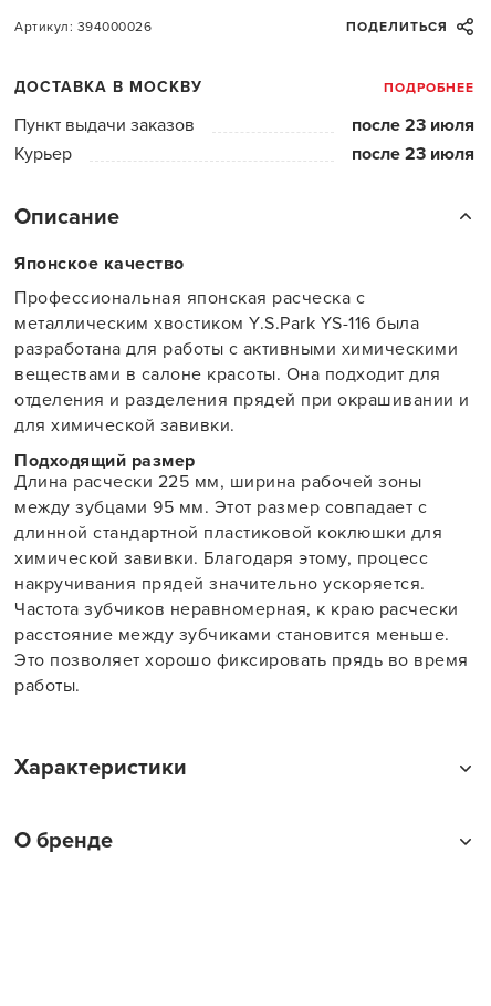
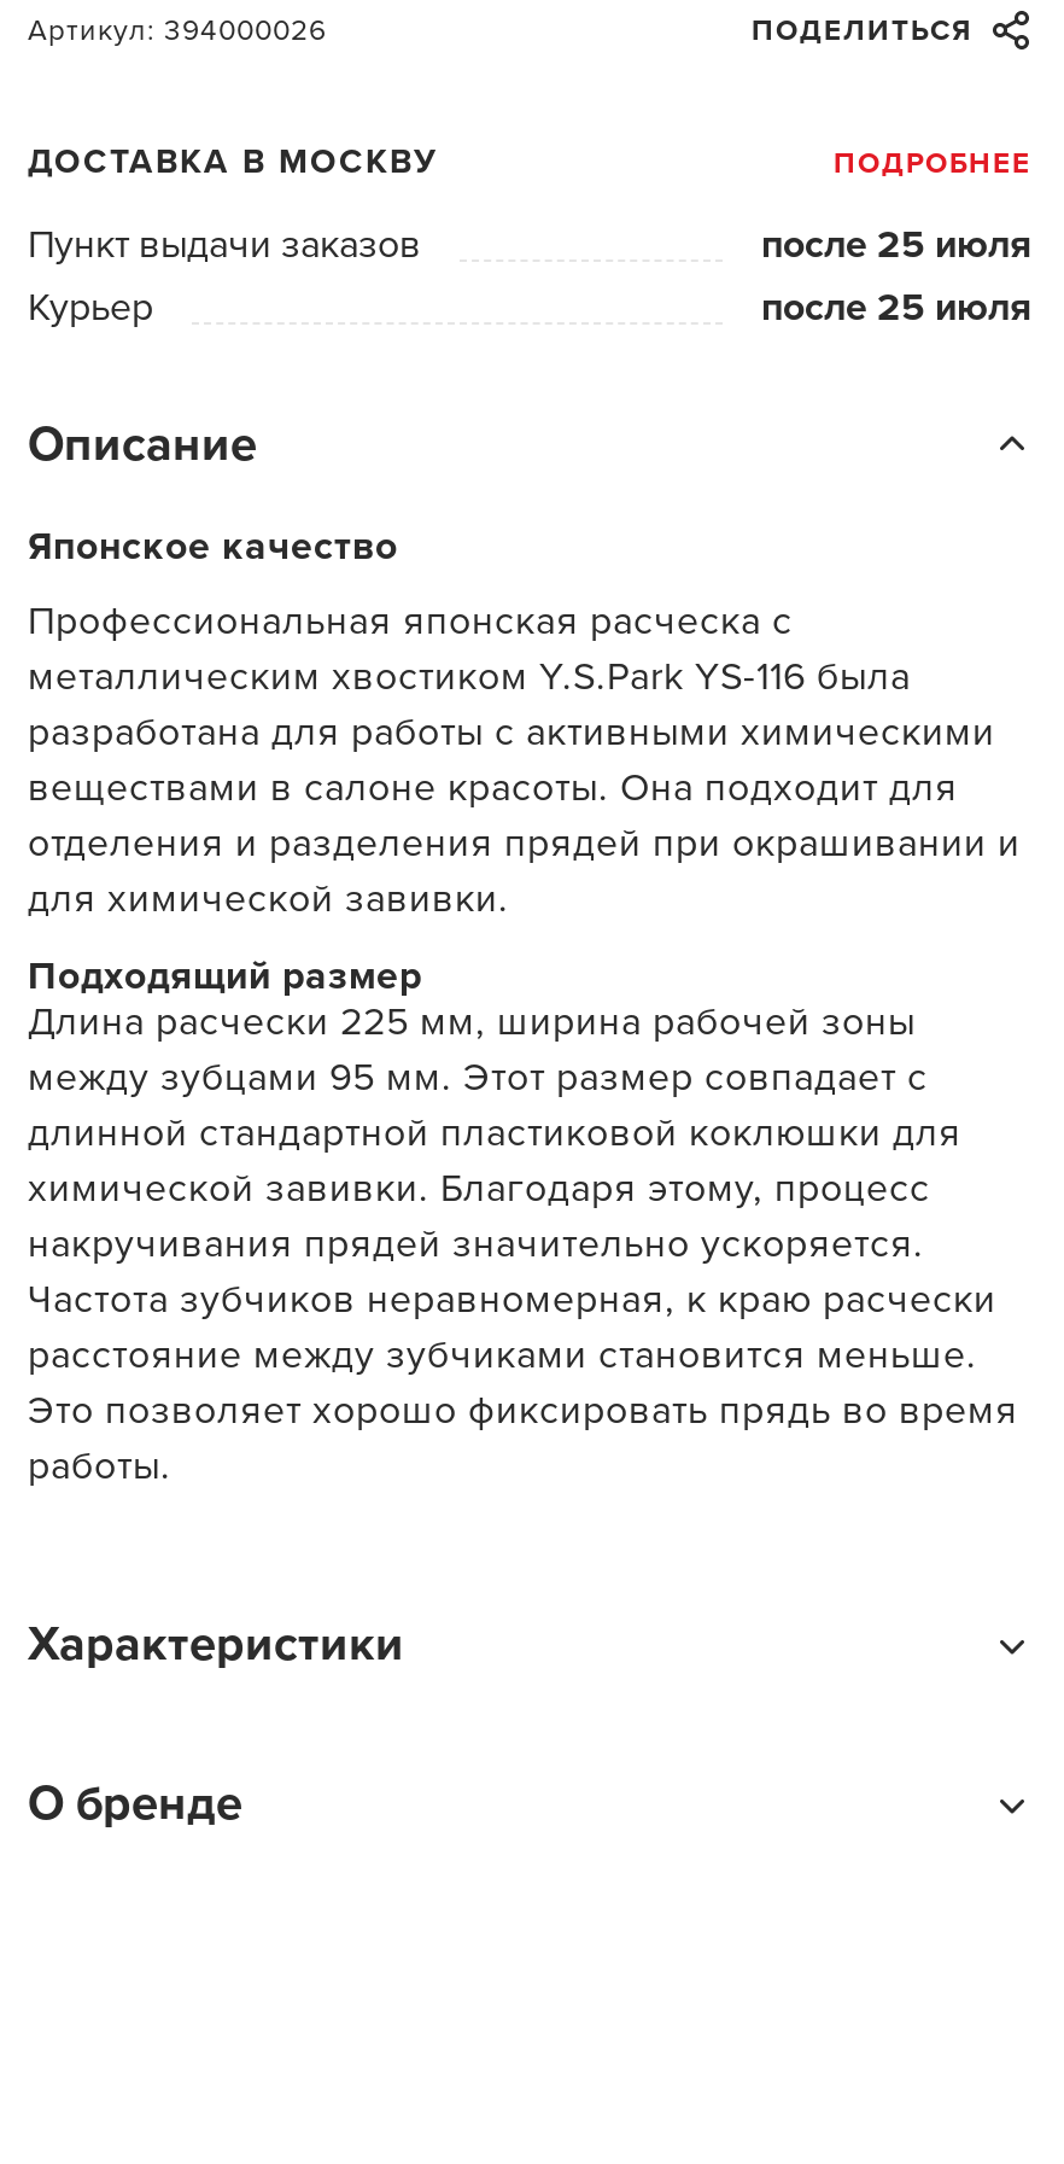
[352,114,474,136] после 23 июля -> [761,221,1031,269] после 25 июля
[352,143,474,165] после 23 июля -> [761,284,1031,332] после 25 июля

